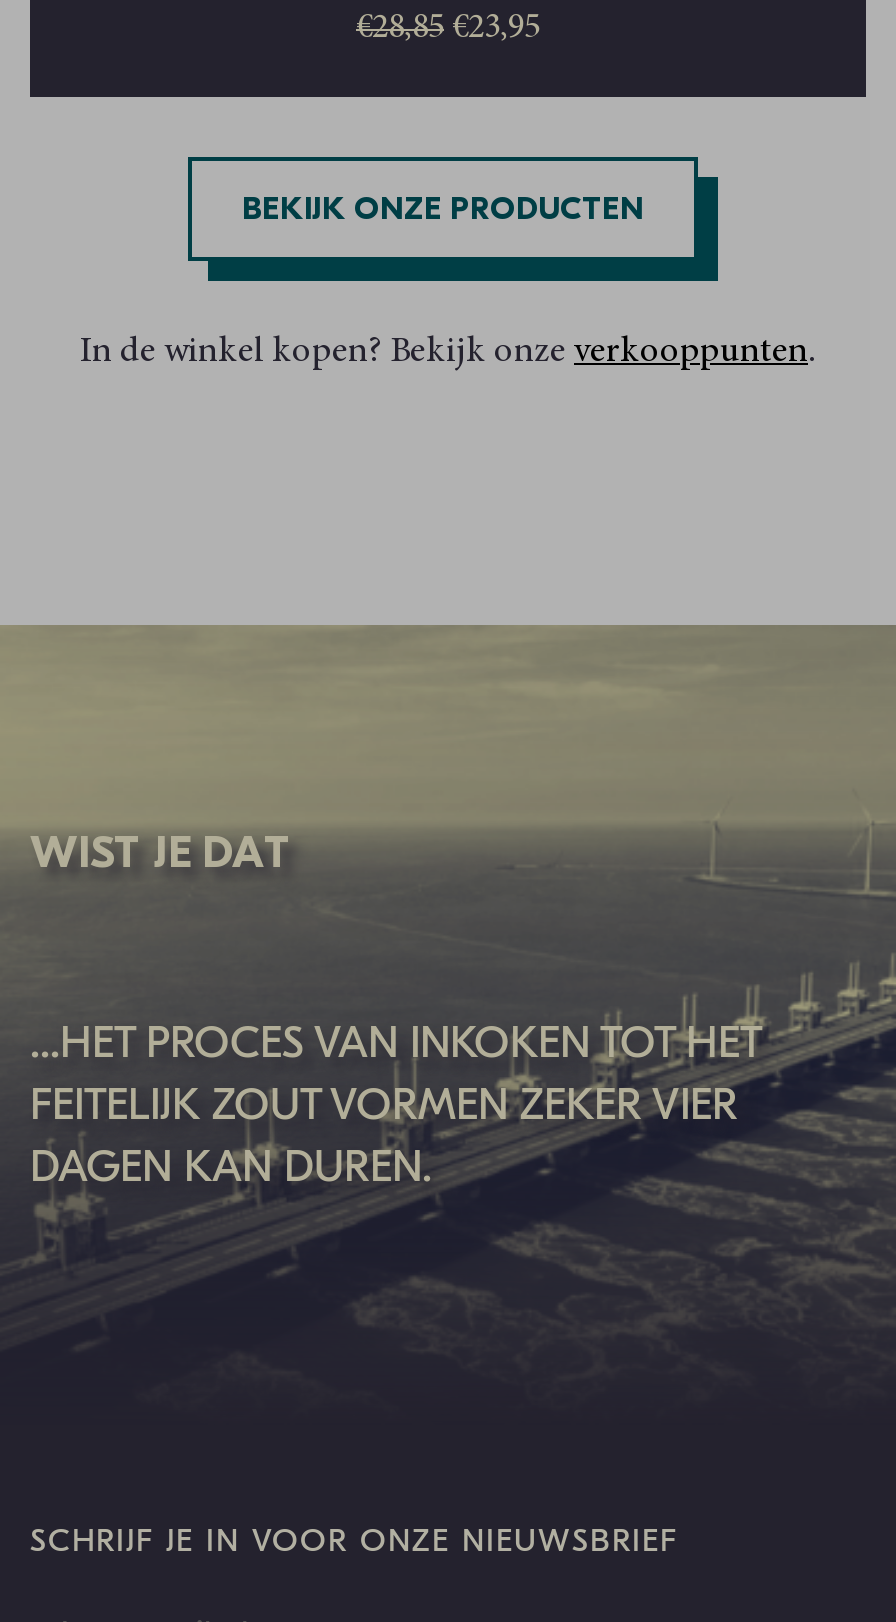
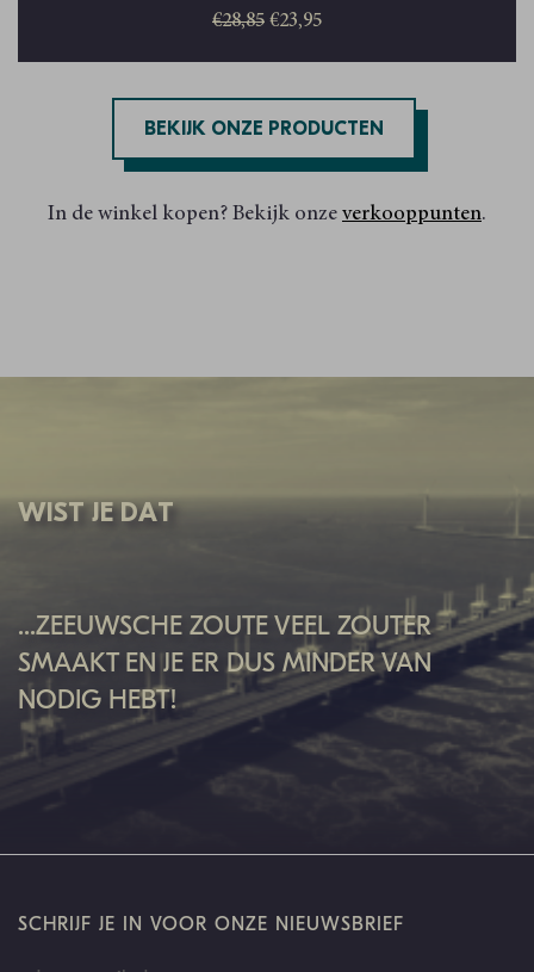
[30,1017,760,1193] ...HET PROCES VAN INKOKEN TOT HET | FEITELIJK ZOUT VORMEN ZEKER VIER | DAGEN KAN DUREN. -> [18,611,431,716] ...ZEEUWSCHE ZOUTE VEEL ZOUTER | SMAAKT EN JE ER DUS MINDER VAN | NODIG HEBT!

